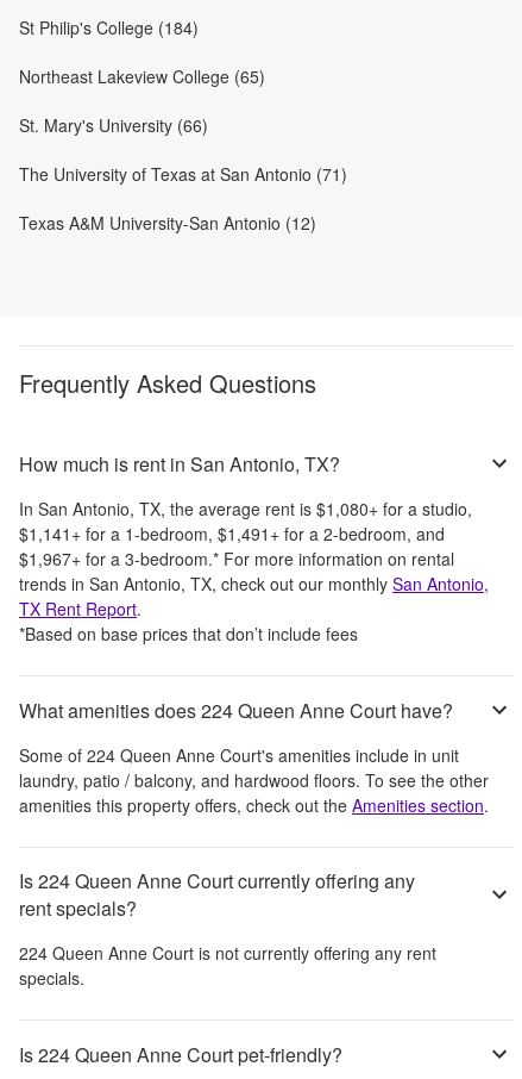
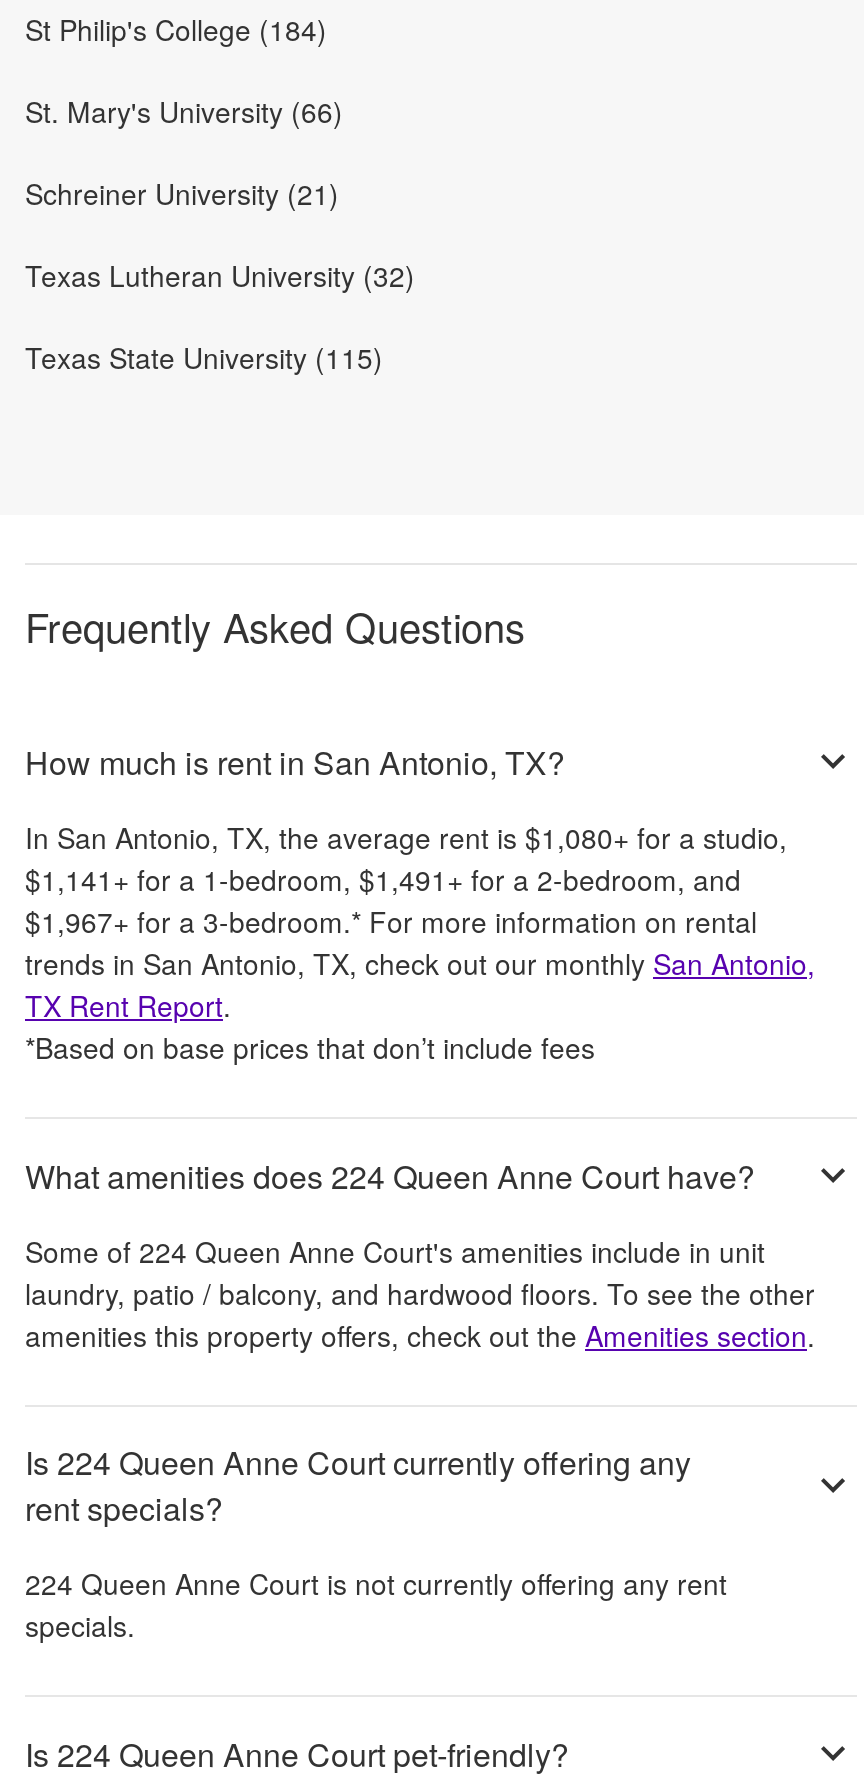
[19,65,265,88] Northeast Lakeview College (65) -> none
moved [19,113,208,137] -> [25,91,343,131]: St. Mary's University (66)
[19,162,347,235] The University of Texas at San Antonio (71) | Texas A&M University-San Antonio (12) -> [25,173,415,377] Schreiner University (21) | Texas Lutheran University (32) | Texas State University (115)

